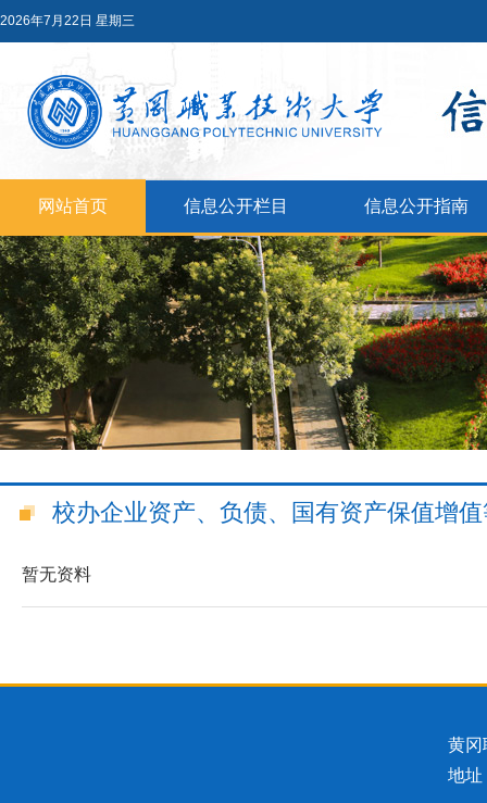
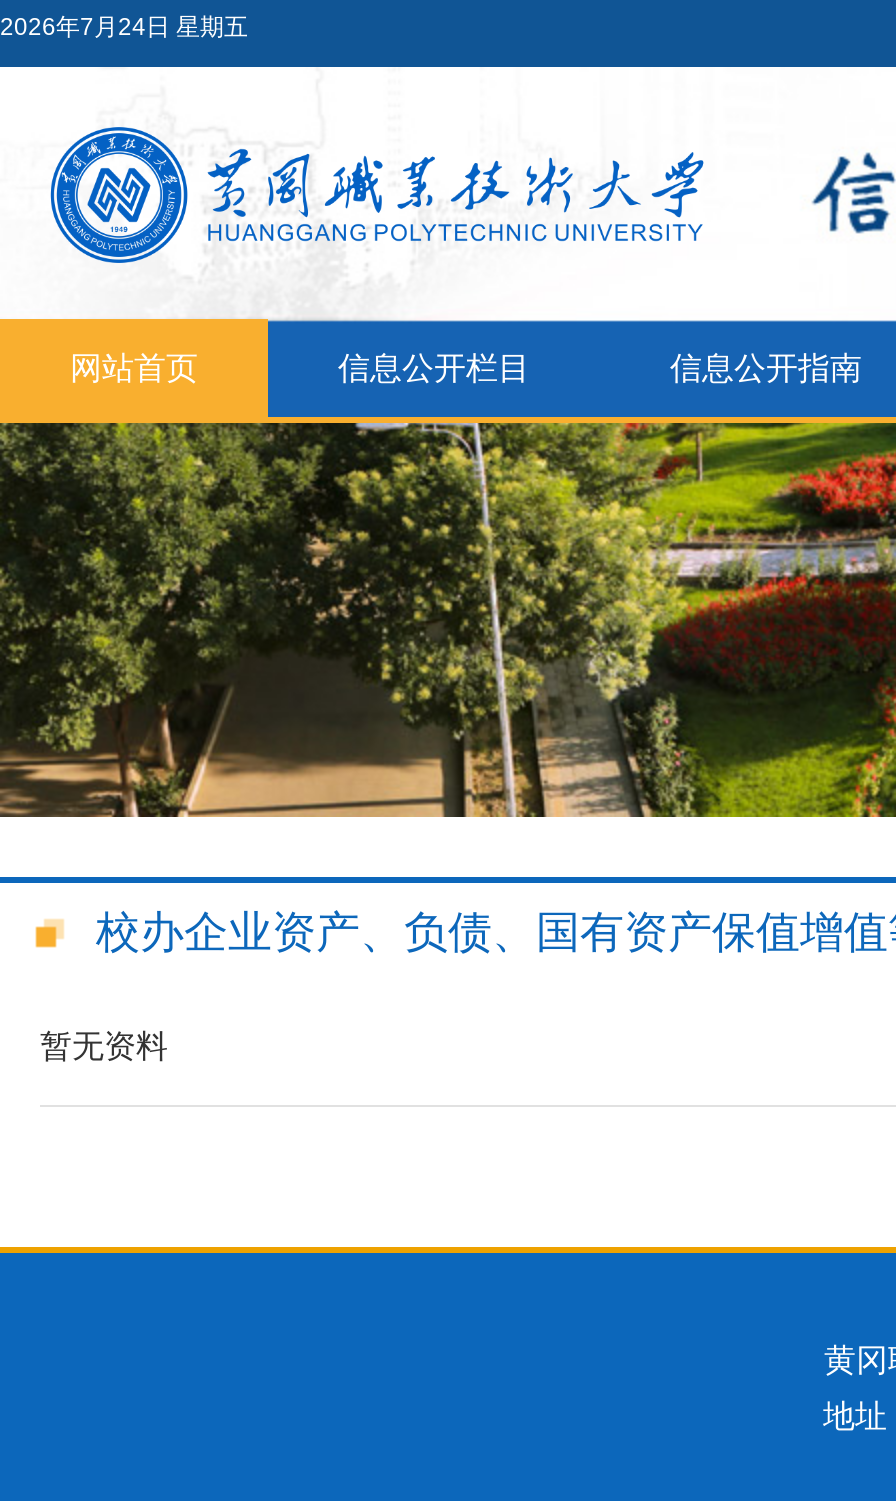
[0,13,135,28] 2026年7月22日 星期三 -> [0,13,248,41] 2026年7月24日 星期五

